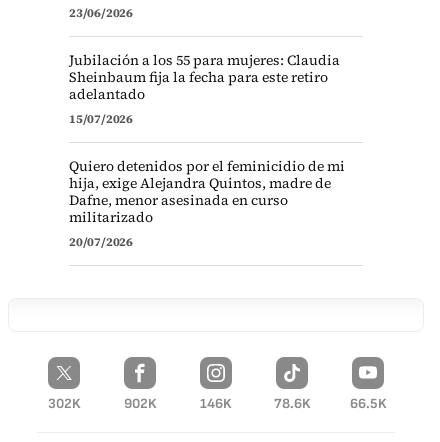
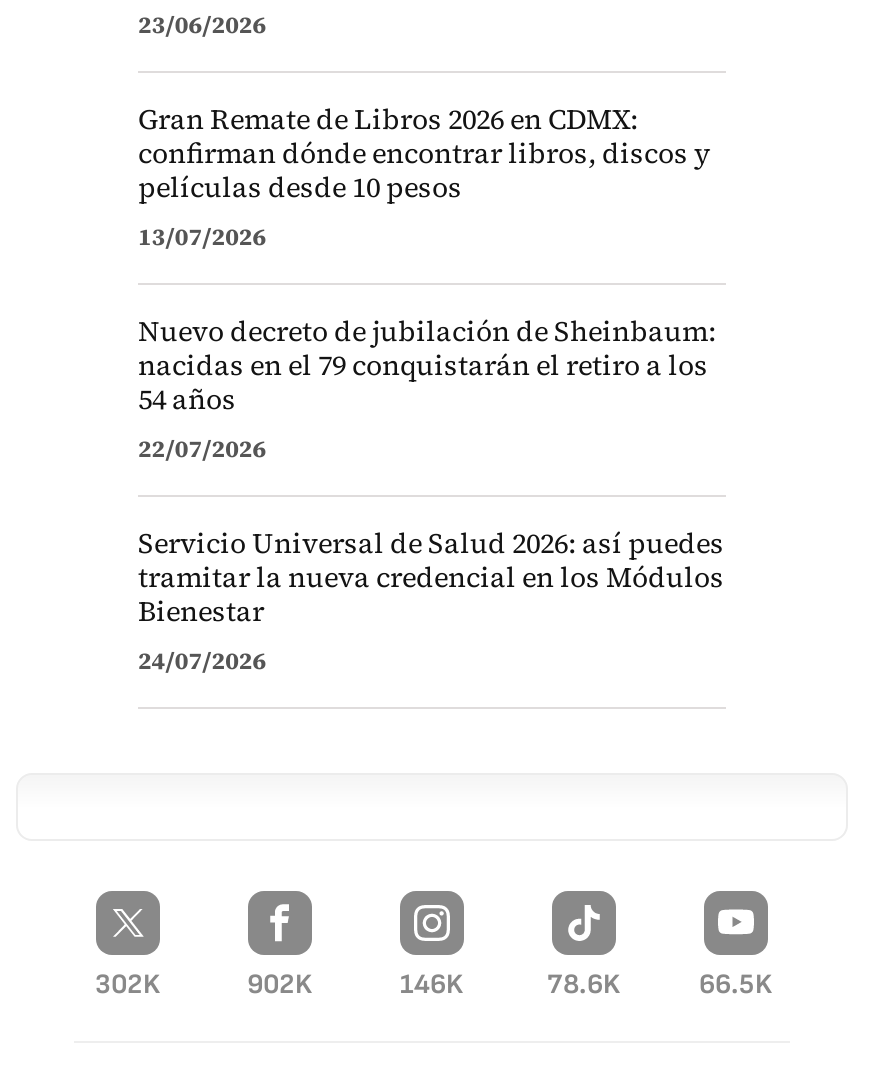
[69,49,345,249] Jubilación a los 55 para mujeres: Claudia | Sheinbaum fija la fecha para este retiro | adelantado | 15/07/2026 | Quiero detenidos por el feminicidio de mi | hija, exige Alejandra Quintos, madre de | Dafne, menor asesinada en curso | militarizado | 20/07/2026 -> [138,99,724,677] Gran Remate de Libros 2026 en CDMX: | confirman dónde encontrar libros, discos y | películas desde 10 pesos | 13/07/2026 | Nuevo decreto de jubilación de Sheinbaum: | nacidas en el 79 conquistarán el retiro a los | 54 años | 22/07/2026 | Servicio Universal de Salud 2026: así puedes | tramitar la nueva credencial en los Módulos | Bienestar | 24/07/2026

